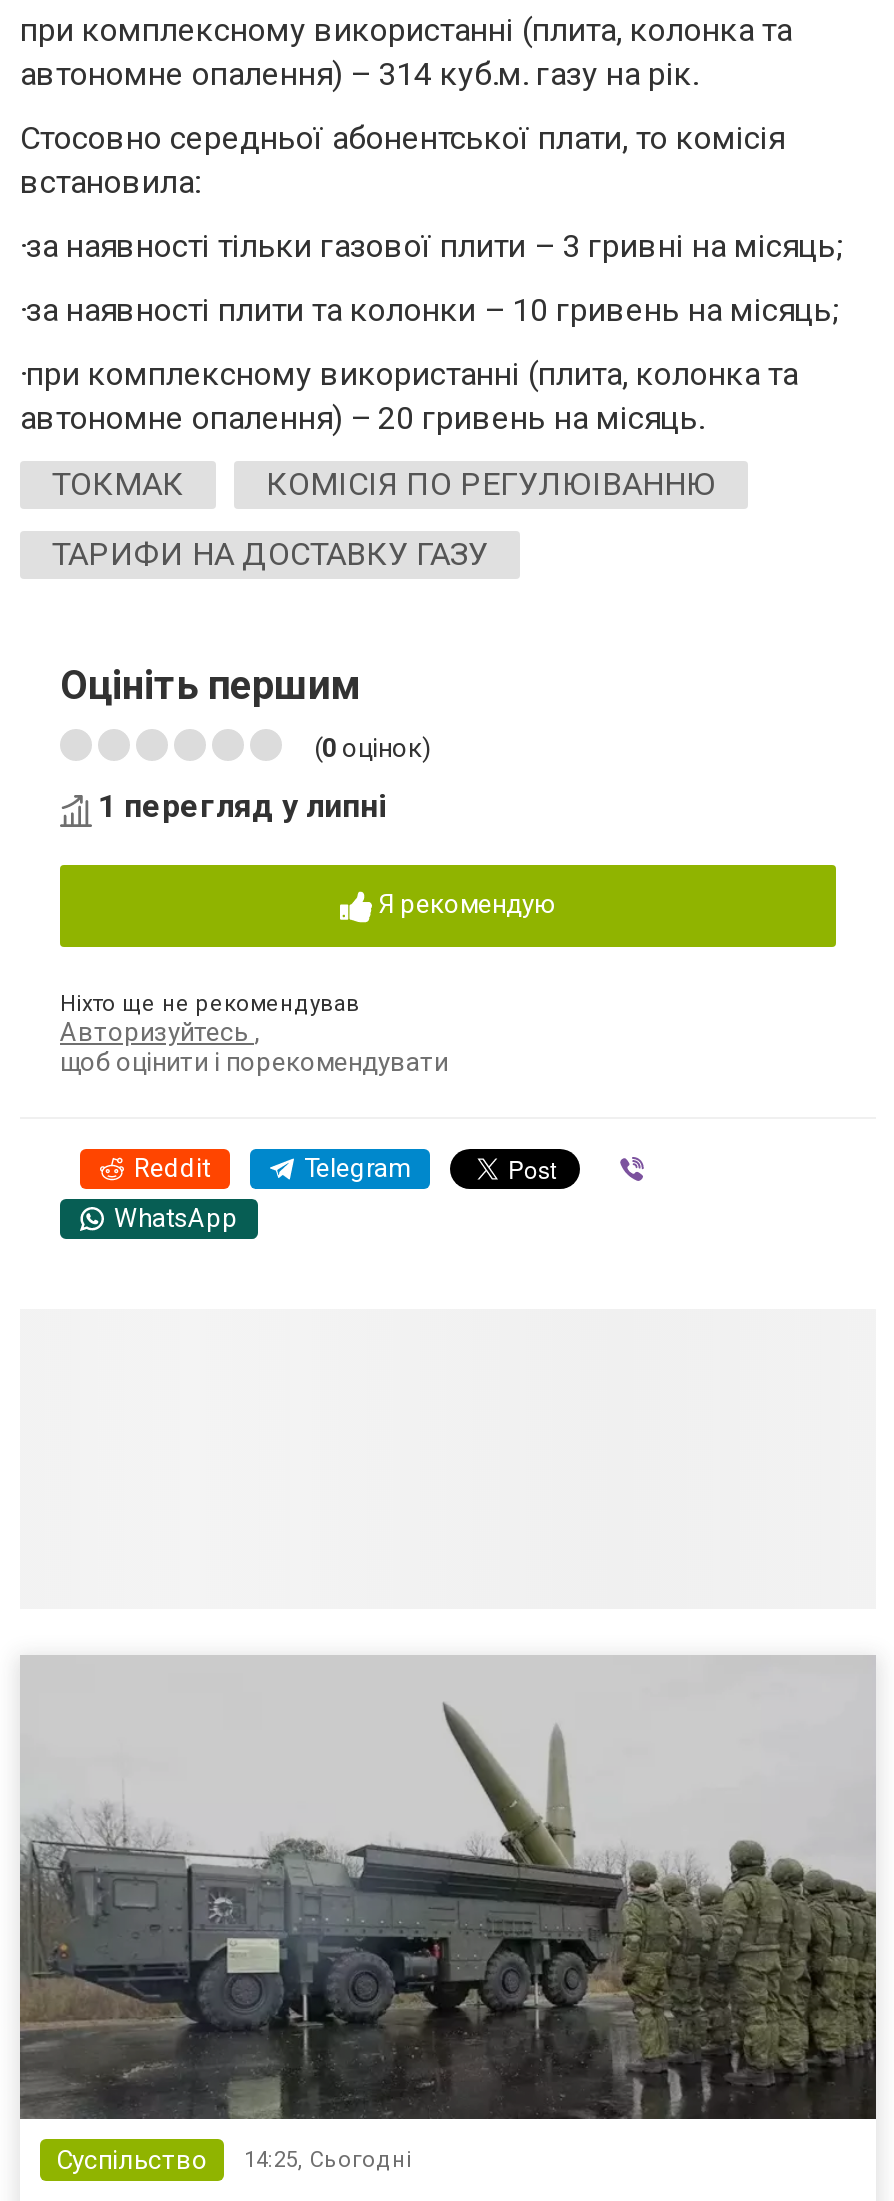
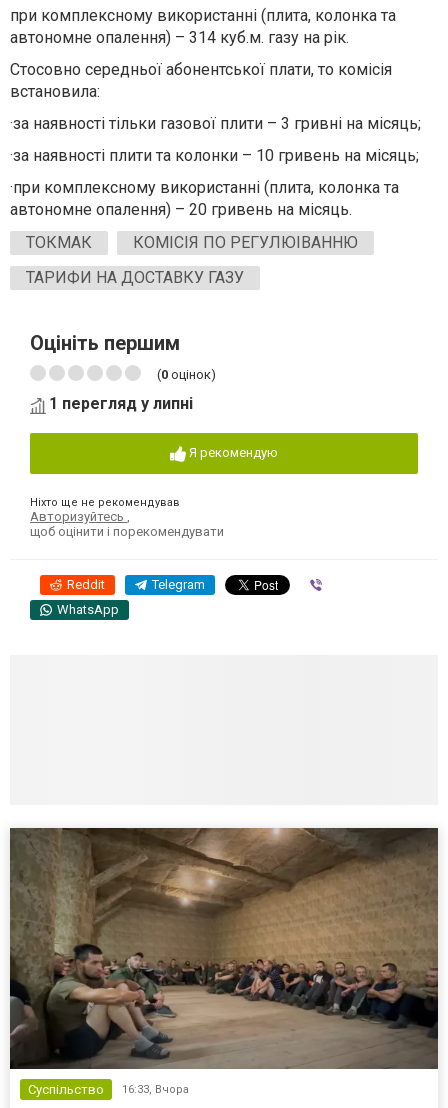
[20,1655,874,2174] [image] | Суспільство 14:25, Сьогодні -> [9,827,439,1097] [image] | Суспільство 16:33, Вчора

